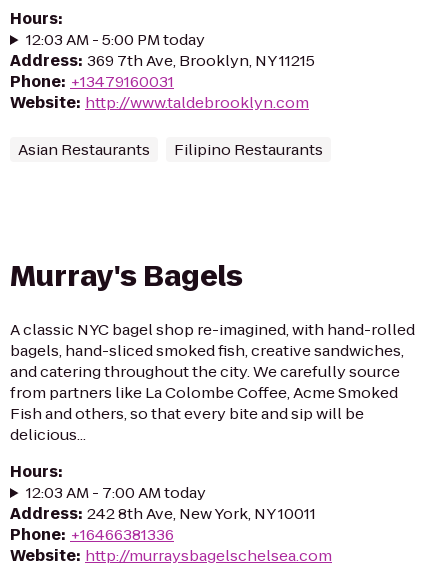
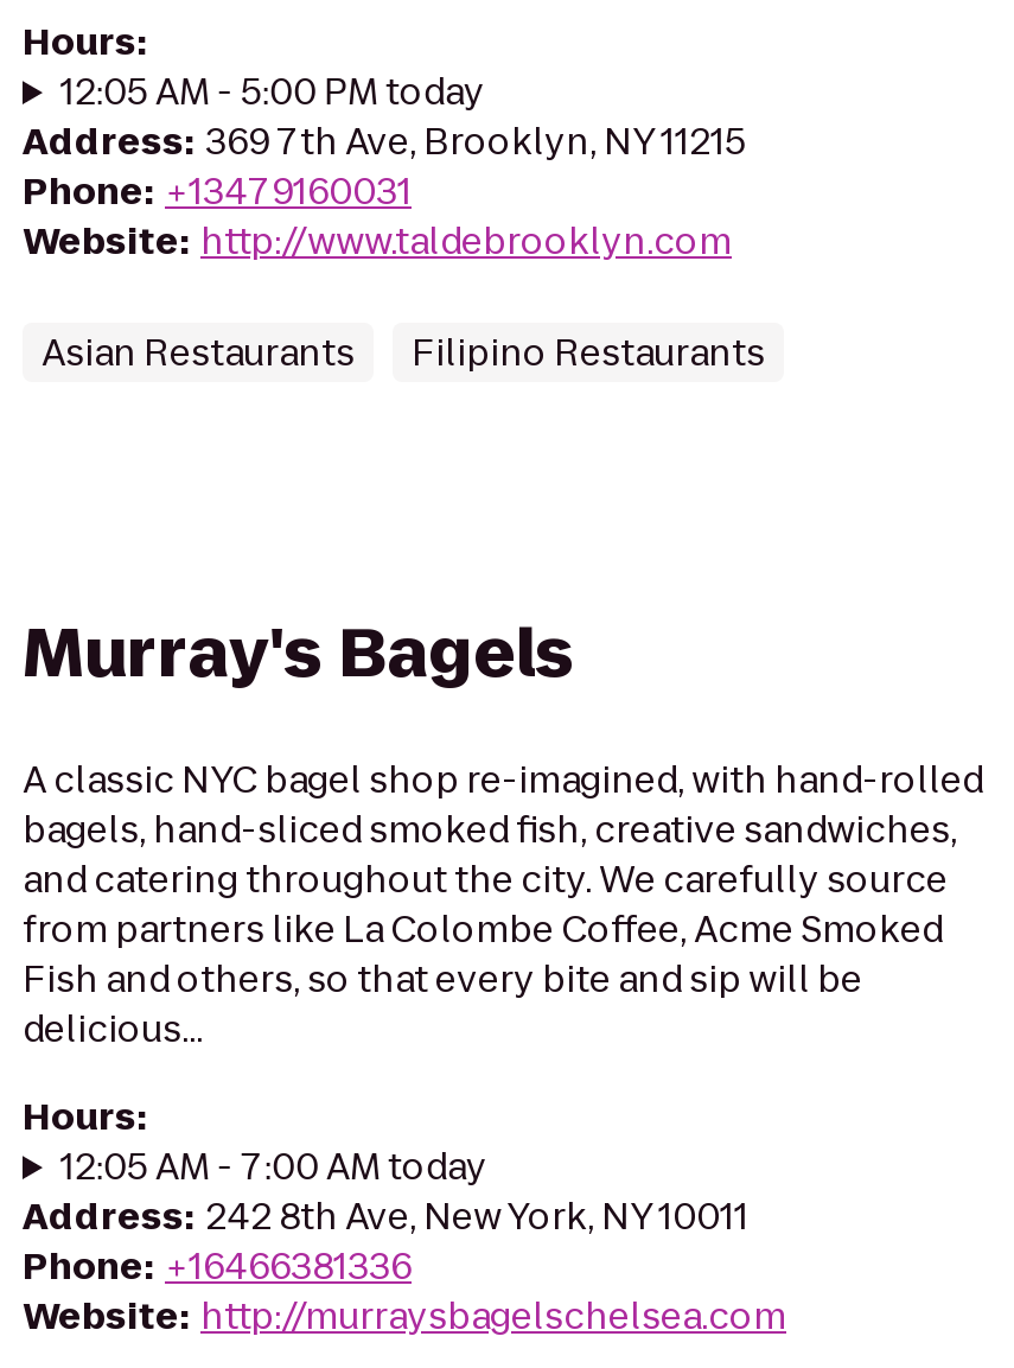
[26,29,205,50] 12:03 AM - 5:00 PM today -> [60,66,485,116] 12:05 AM - 5:00 PM today
[26,482,206,503] 12:03 AM - 7:00 AM today -> [60,1141,487,1191] 12:05 AM - 7:00 AM today

